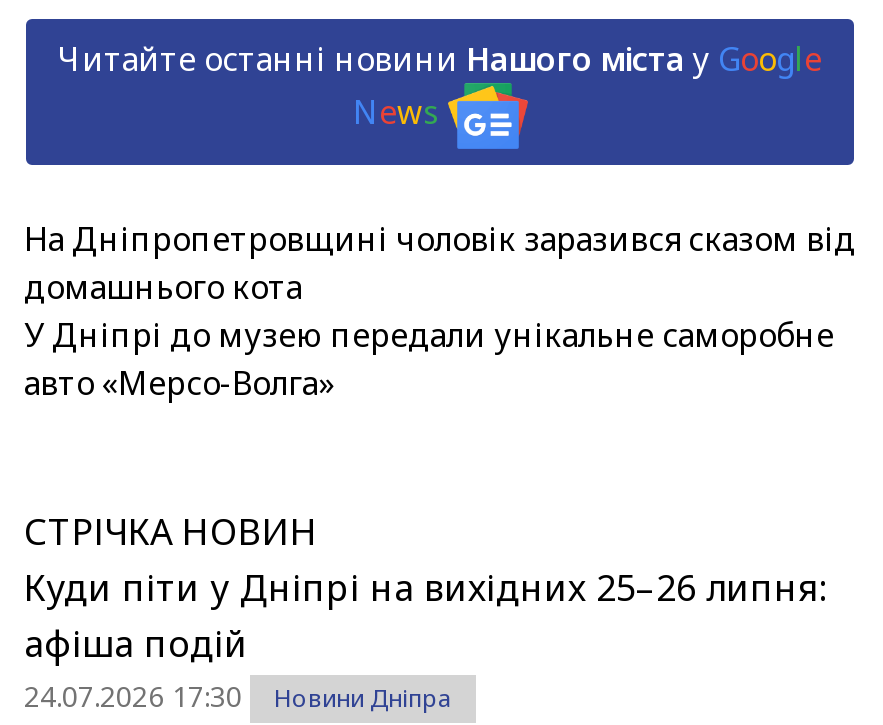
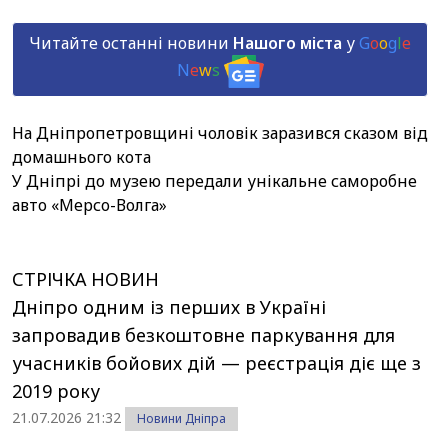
[24,562,826,714] Куди піти у Дніпрі на вихідних 25–26 липня: | афіша подій | 24.07.2026 17:30 -> [12,295,421,427] Дніпро одним із перших в Україні | запровадив безкоштовне паркування для | учасників бойових дій — реєстрація діє ще з | 2019 року | 21.07.2026 21:32

